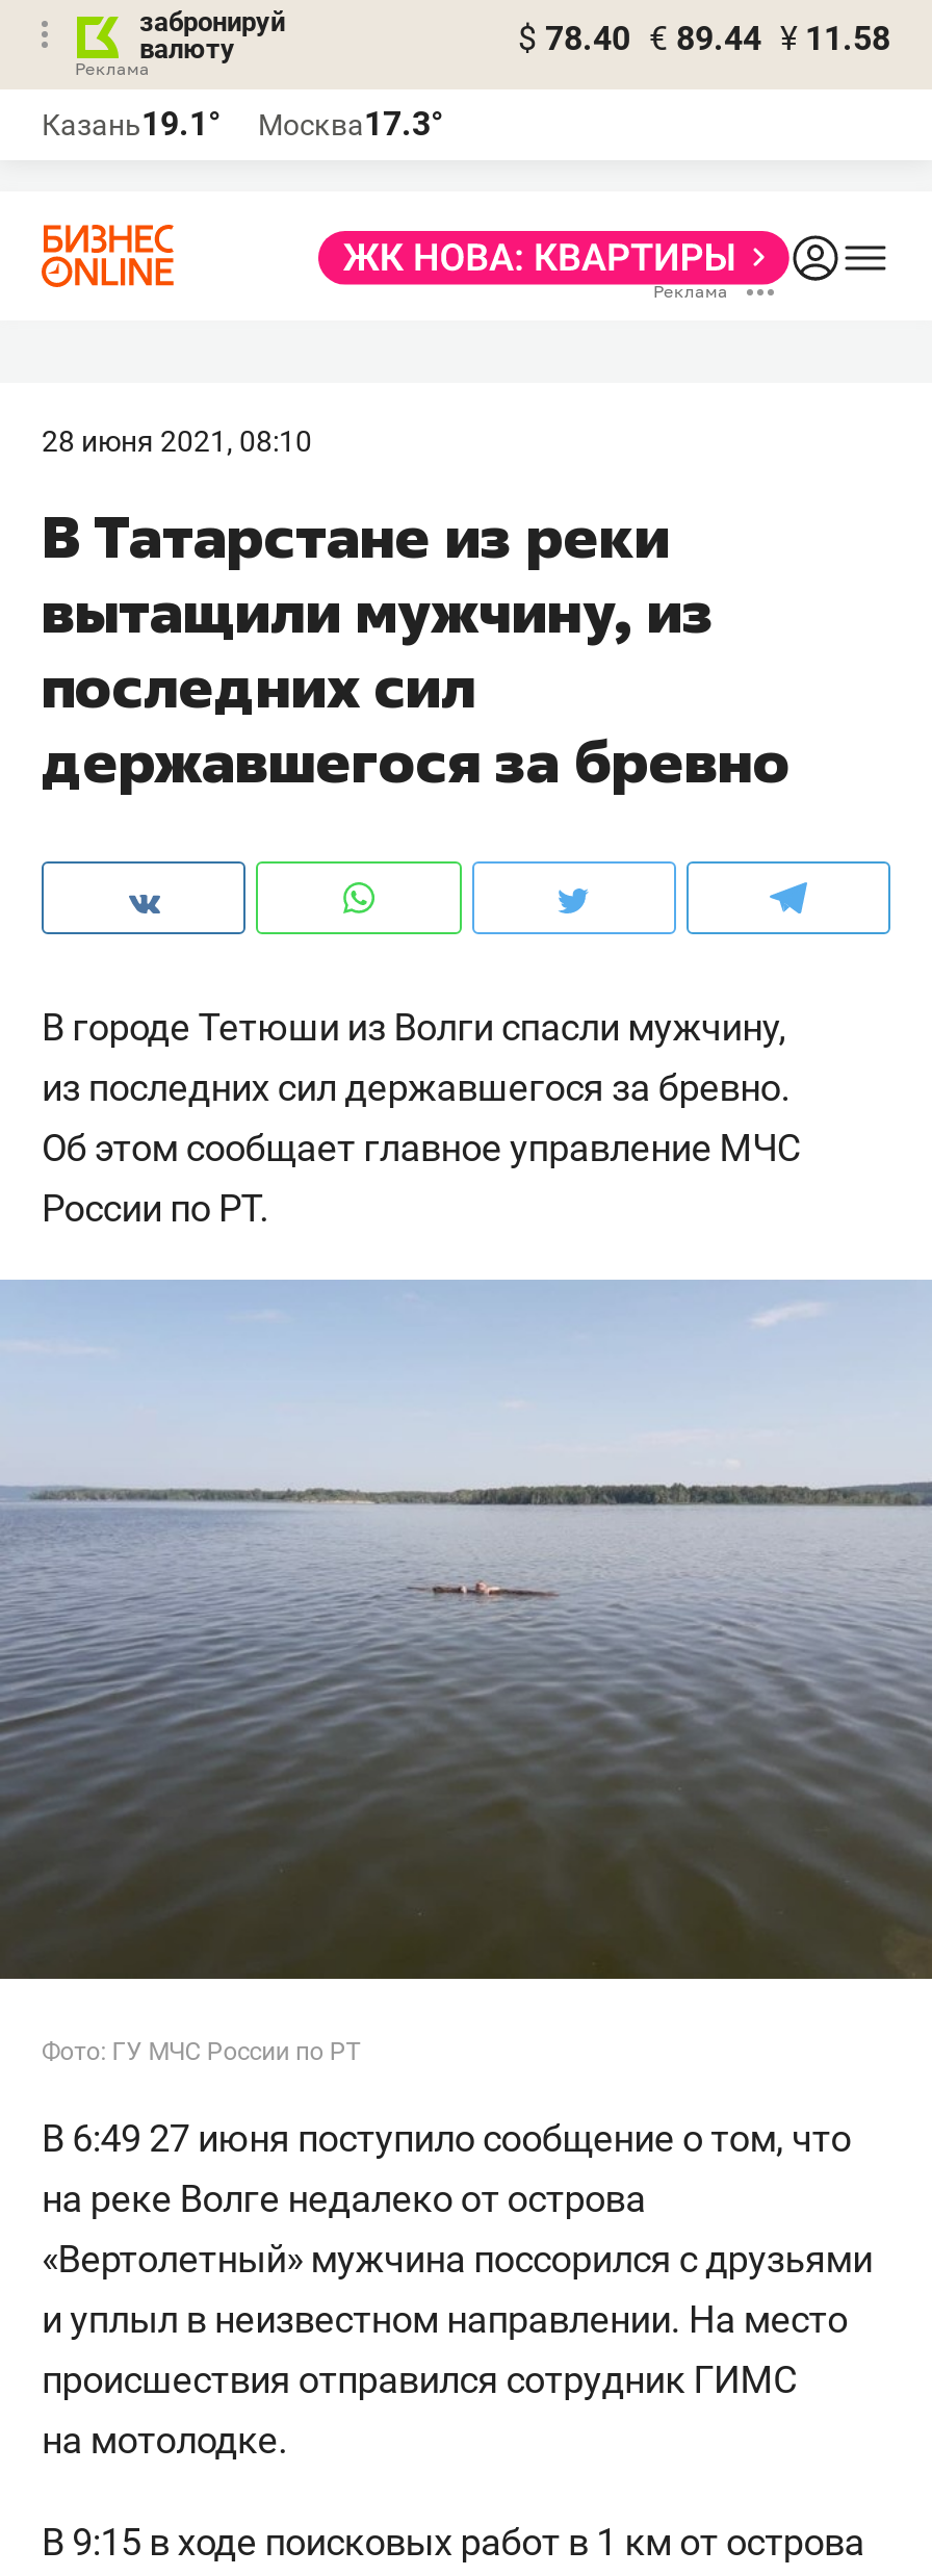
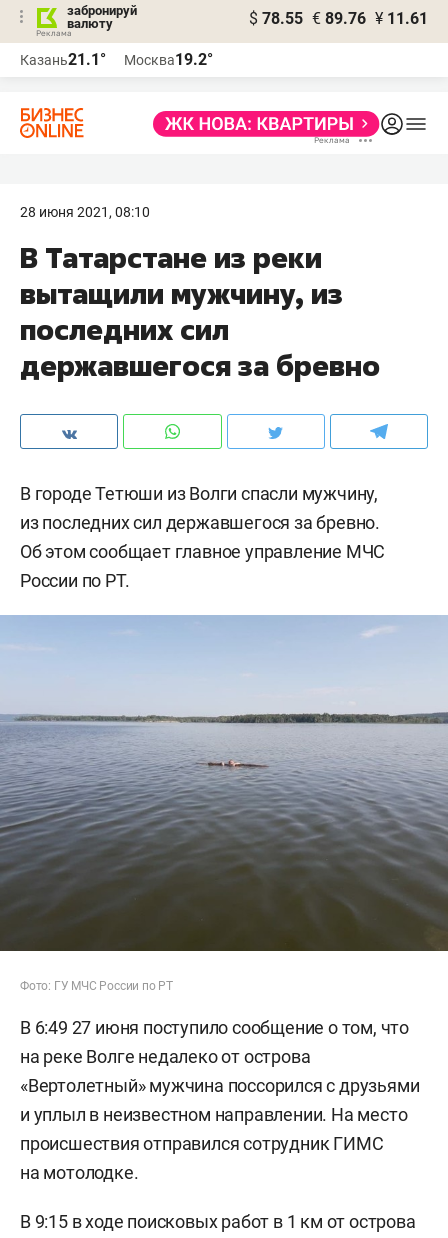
[518,19,890,58] $ 78.40 € 89.44 ¥ 11.58 -> [249,9,428,28] $ 78.55 € 89.76 ¥ 11.61
[42,104,221,144] Казань19.1° -> [20,50,106,69] Казань21.1°
[258,104,443,144] Москва17.3° -> [124,50,213,69] Москва19.2°

